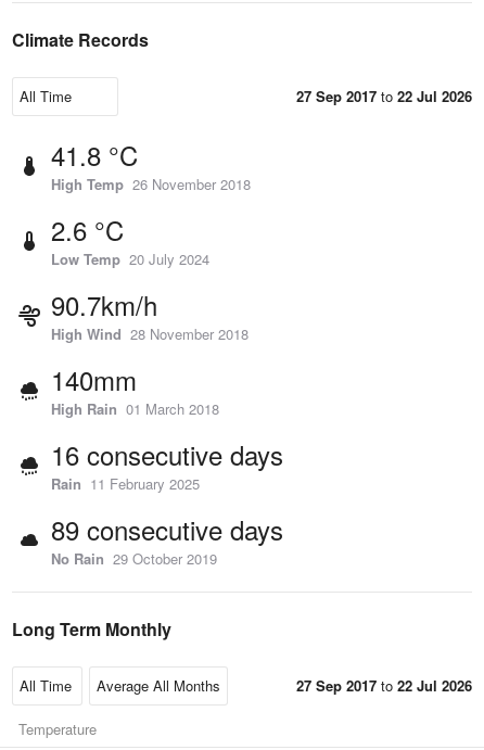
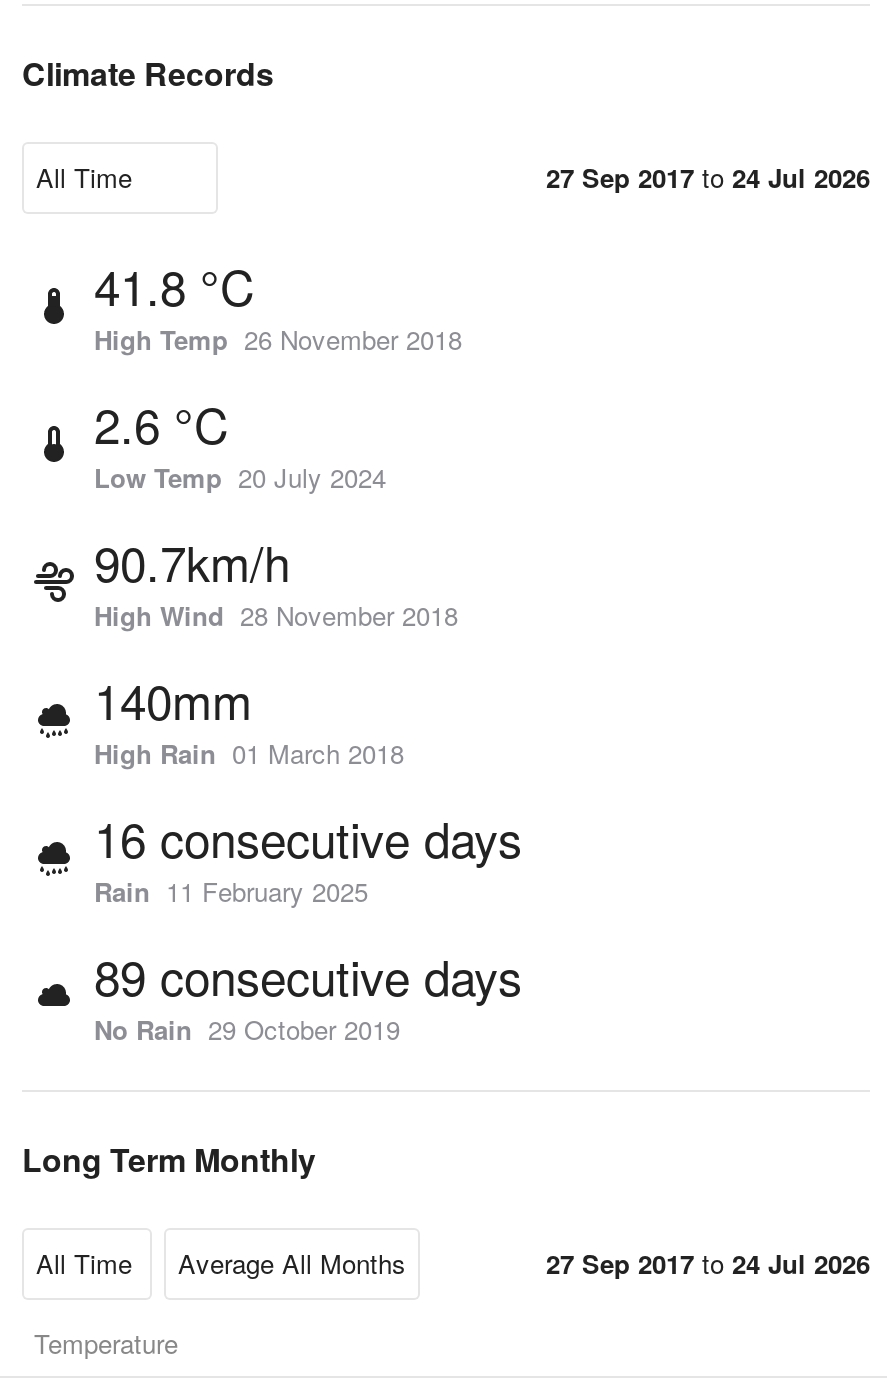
[296,86,472,106] 27 Sep 2017 to 22 Jul 2026 -> [546,158,870,196] 27 Sep 2017 to 24 Jul 2026
[296,675,472,696] 27 Sep 2017 to 22 Jul 2026 -> [546,1244,870,1282] 27 Sep 2017 to 24 Jul 2026

